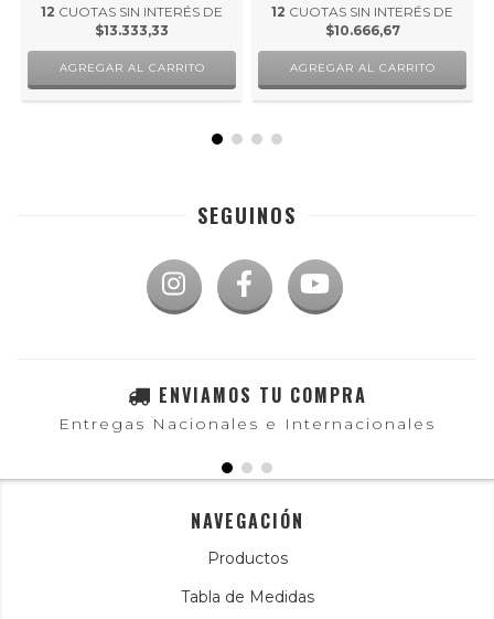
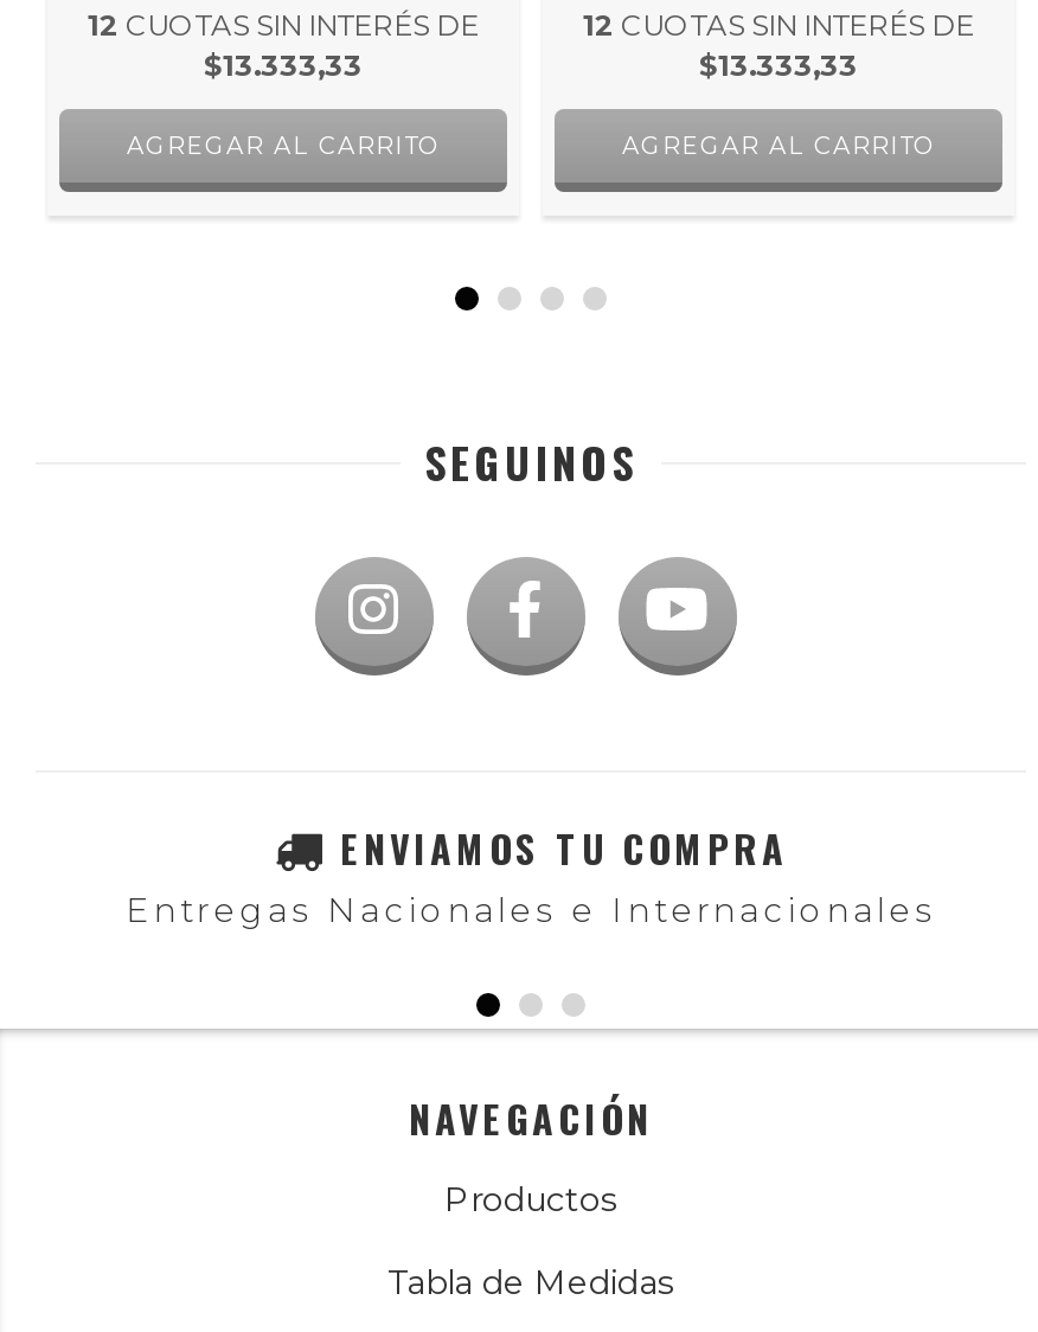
[325,22,400,39] $10.666,67 -> [699,48,858,84] $13.333,33

